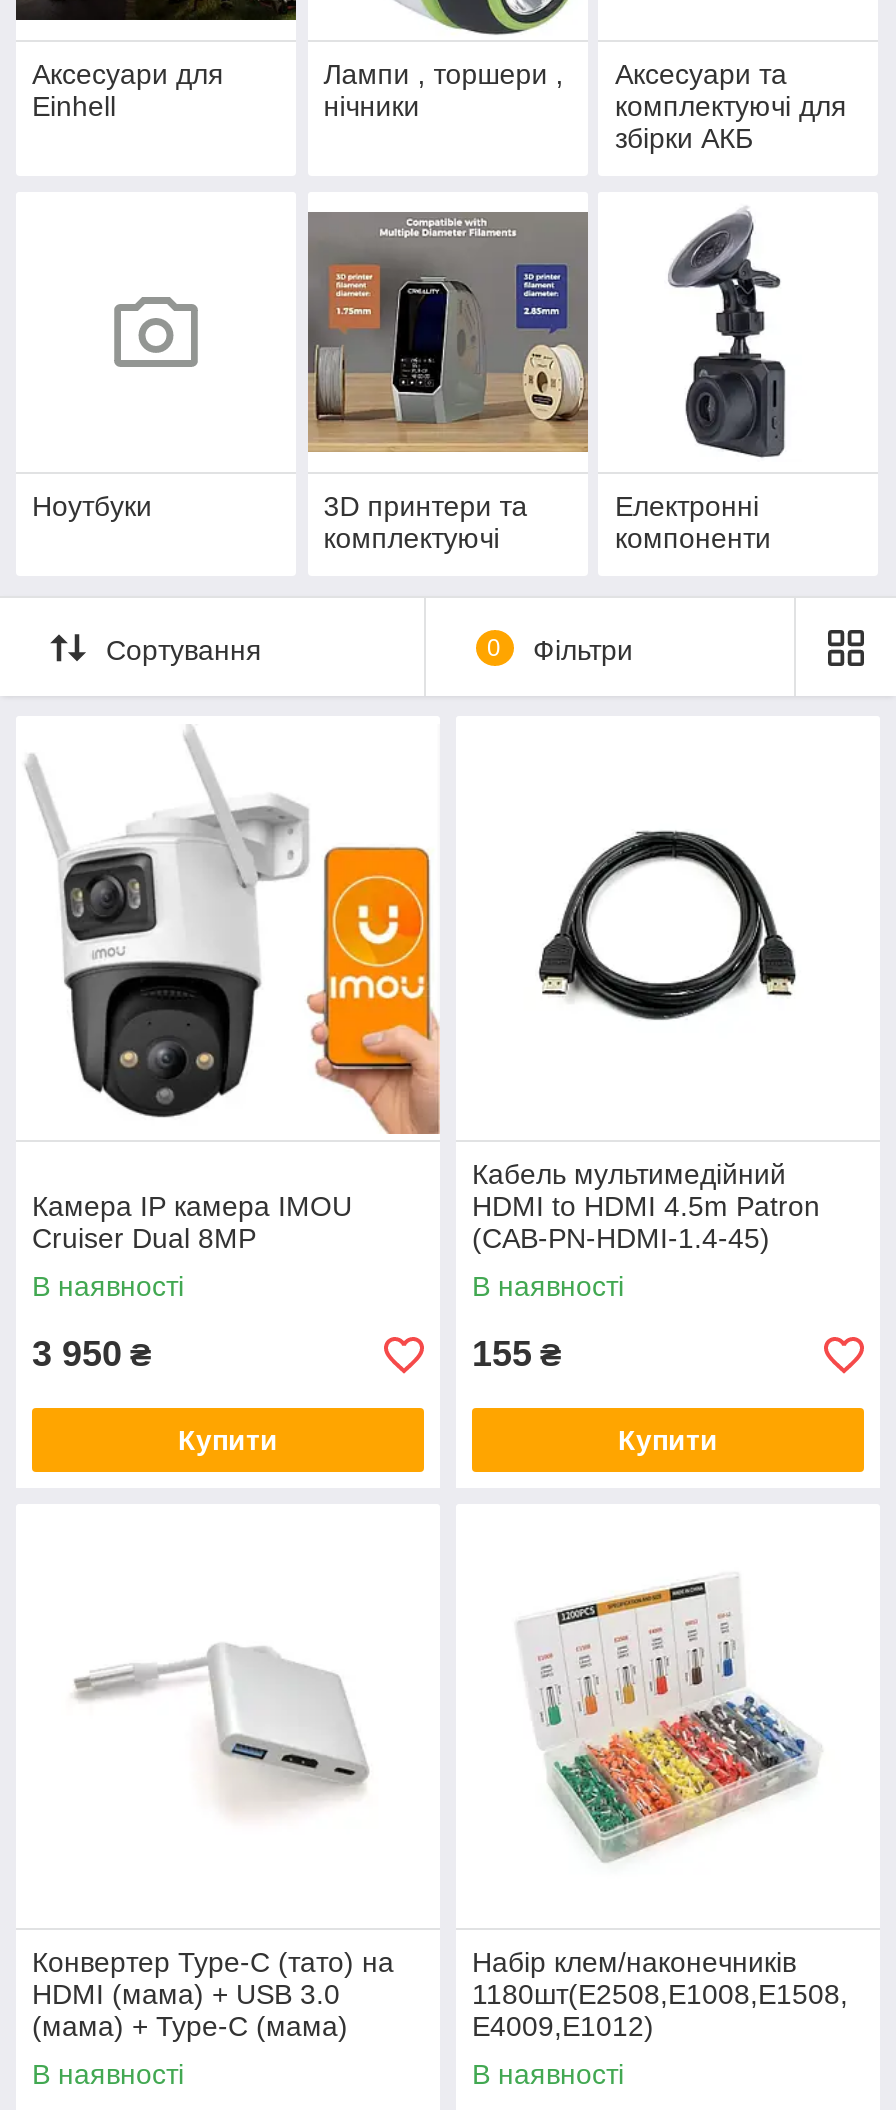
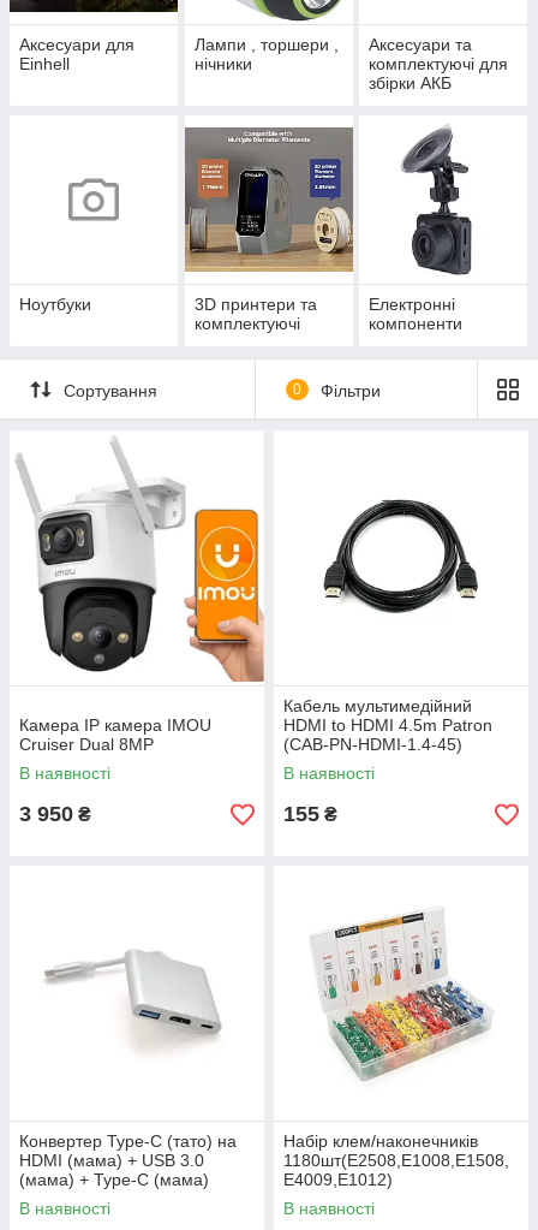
[178,1424,278,1456] Купити -> none
[618,1424,718,1456] Купити -> none

